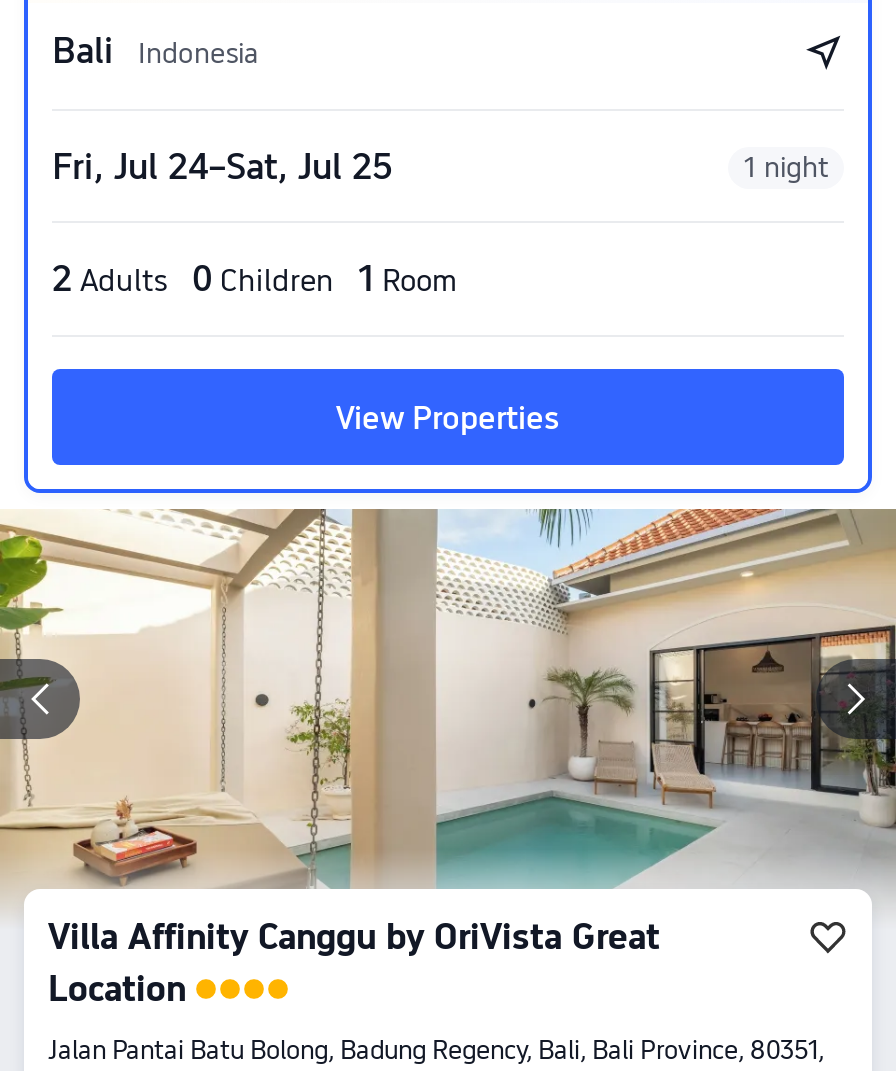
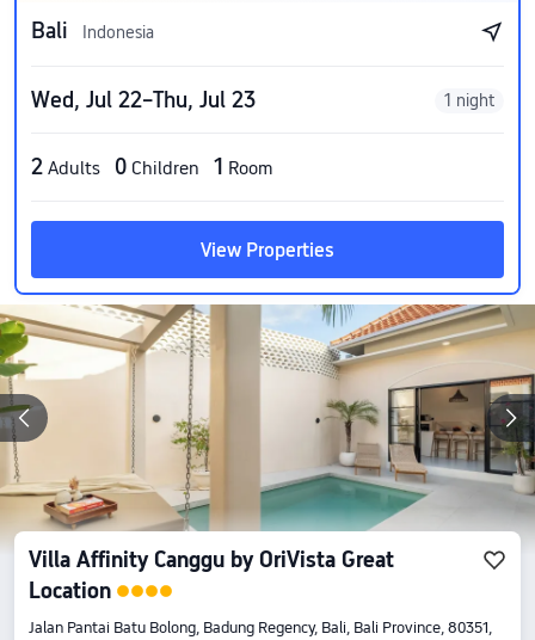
[52,145,392,187] Fri, Jul 24–Sat, Jul 25 -> [31,87,256,112] Wed, Jul 22–Thu, Jul 23

